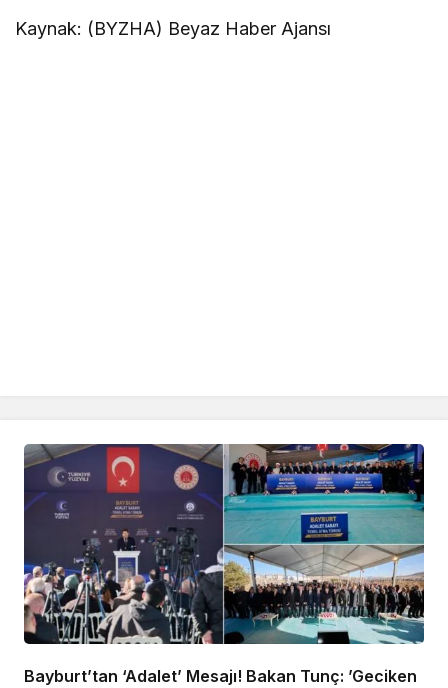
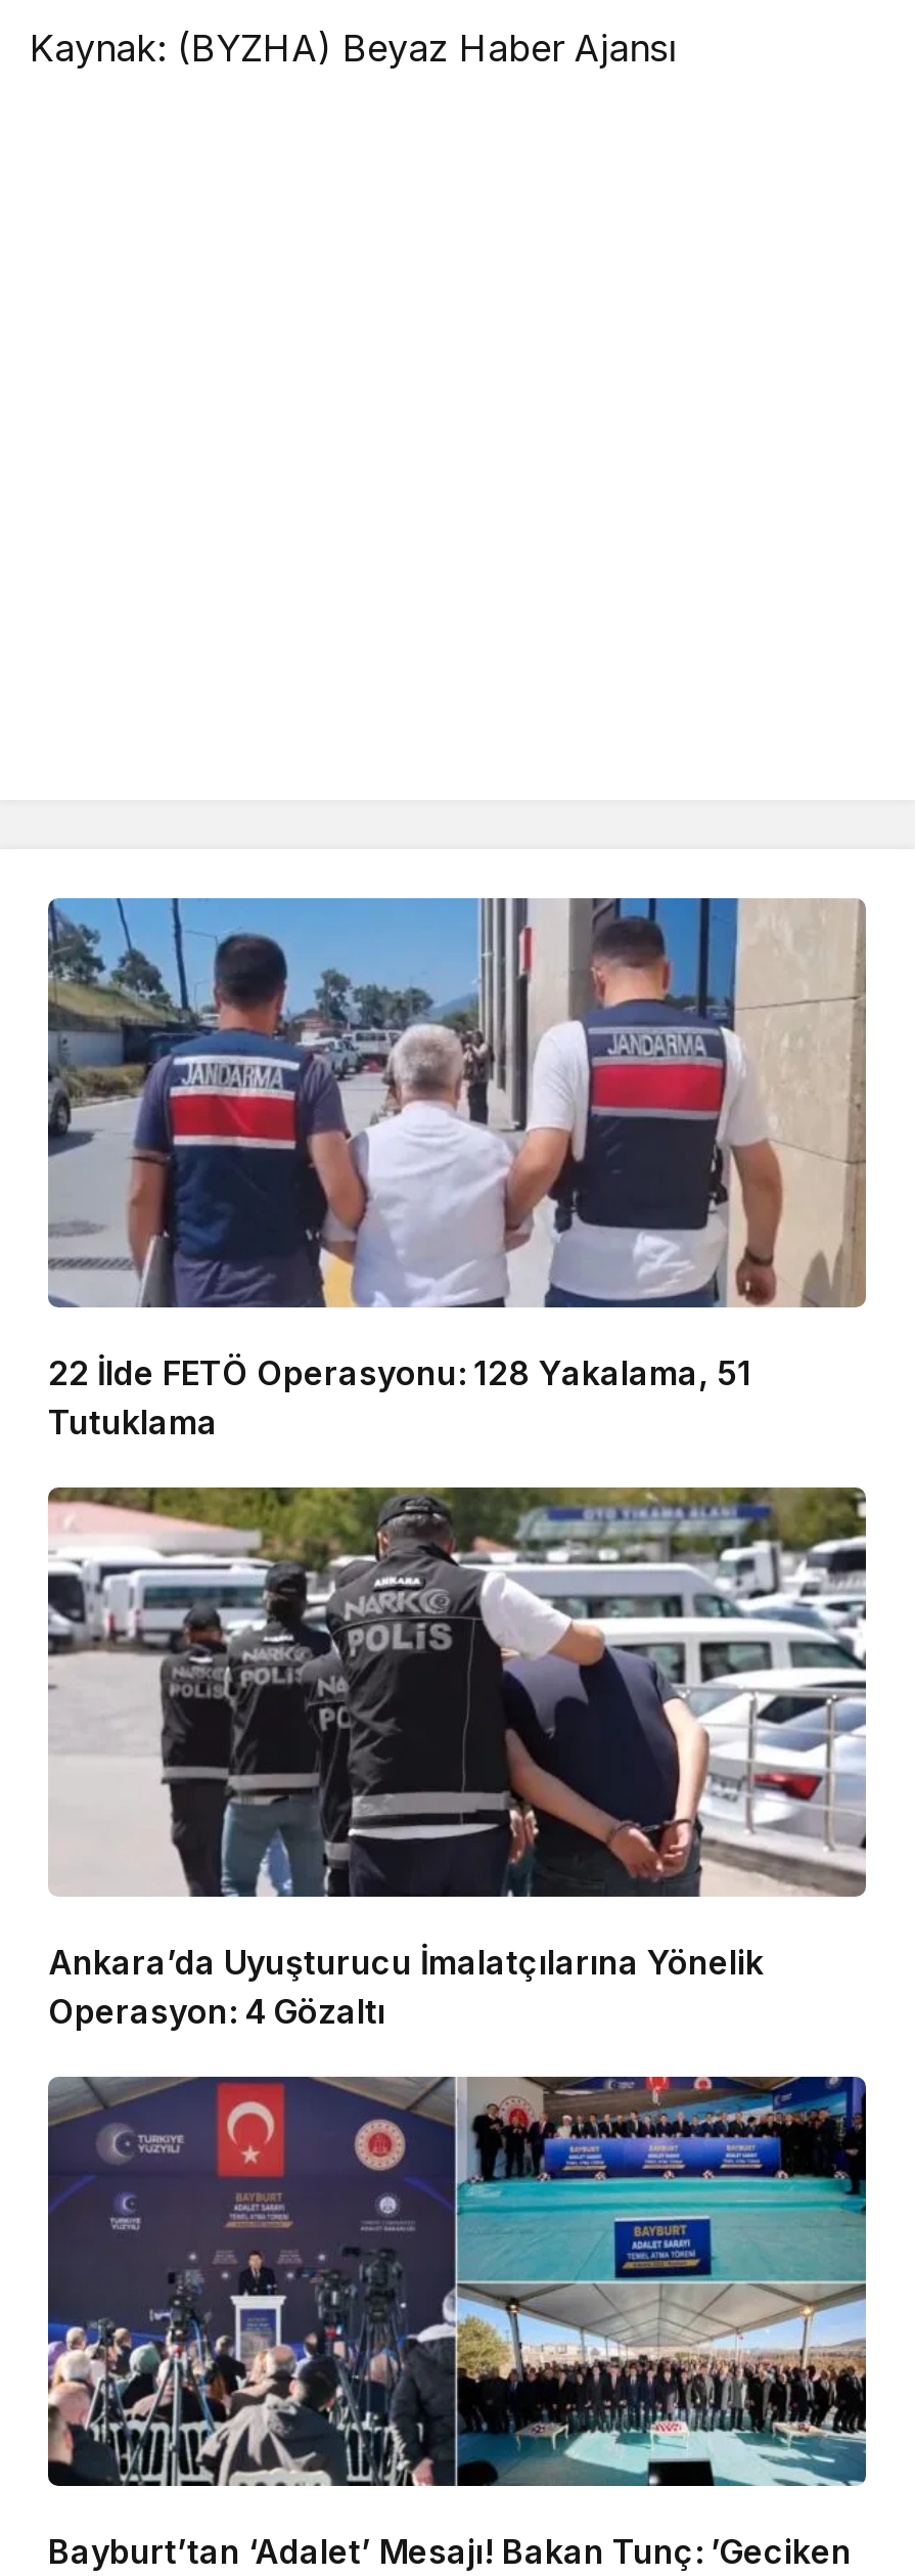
none -> [46,1485,868,2031] [image] | Ankara’da Uyuşturucu İmalatçılarına Yönelik | Operasyon: 4 Gözaltı
none -> [48,896,868,1442] [image] | 22 İlde FETÖ Operasyonu: 128 Yakalama, 51 | Tutuklama

